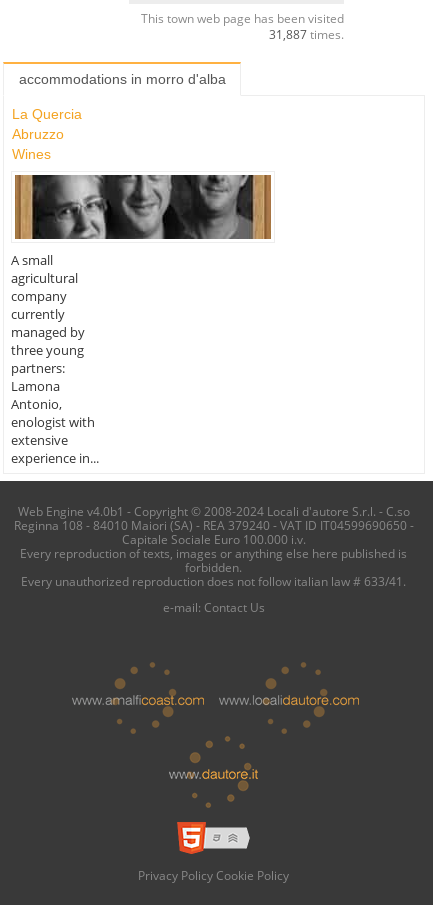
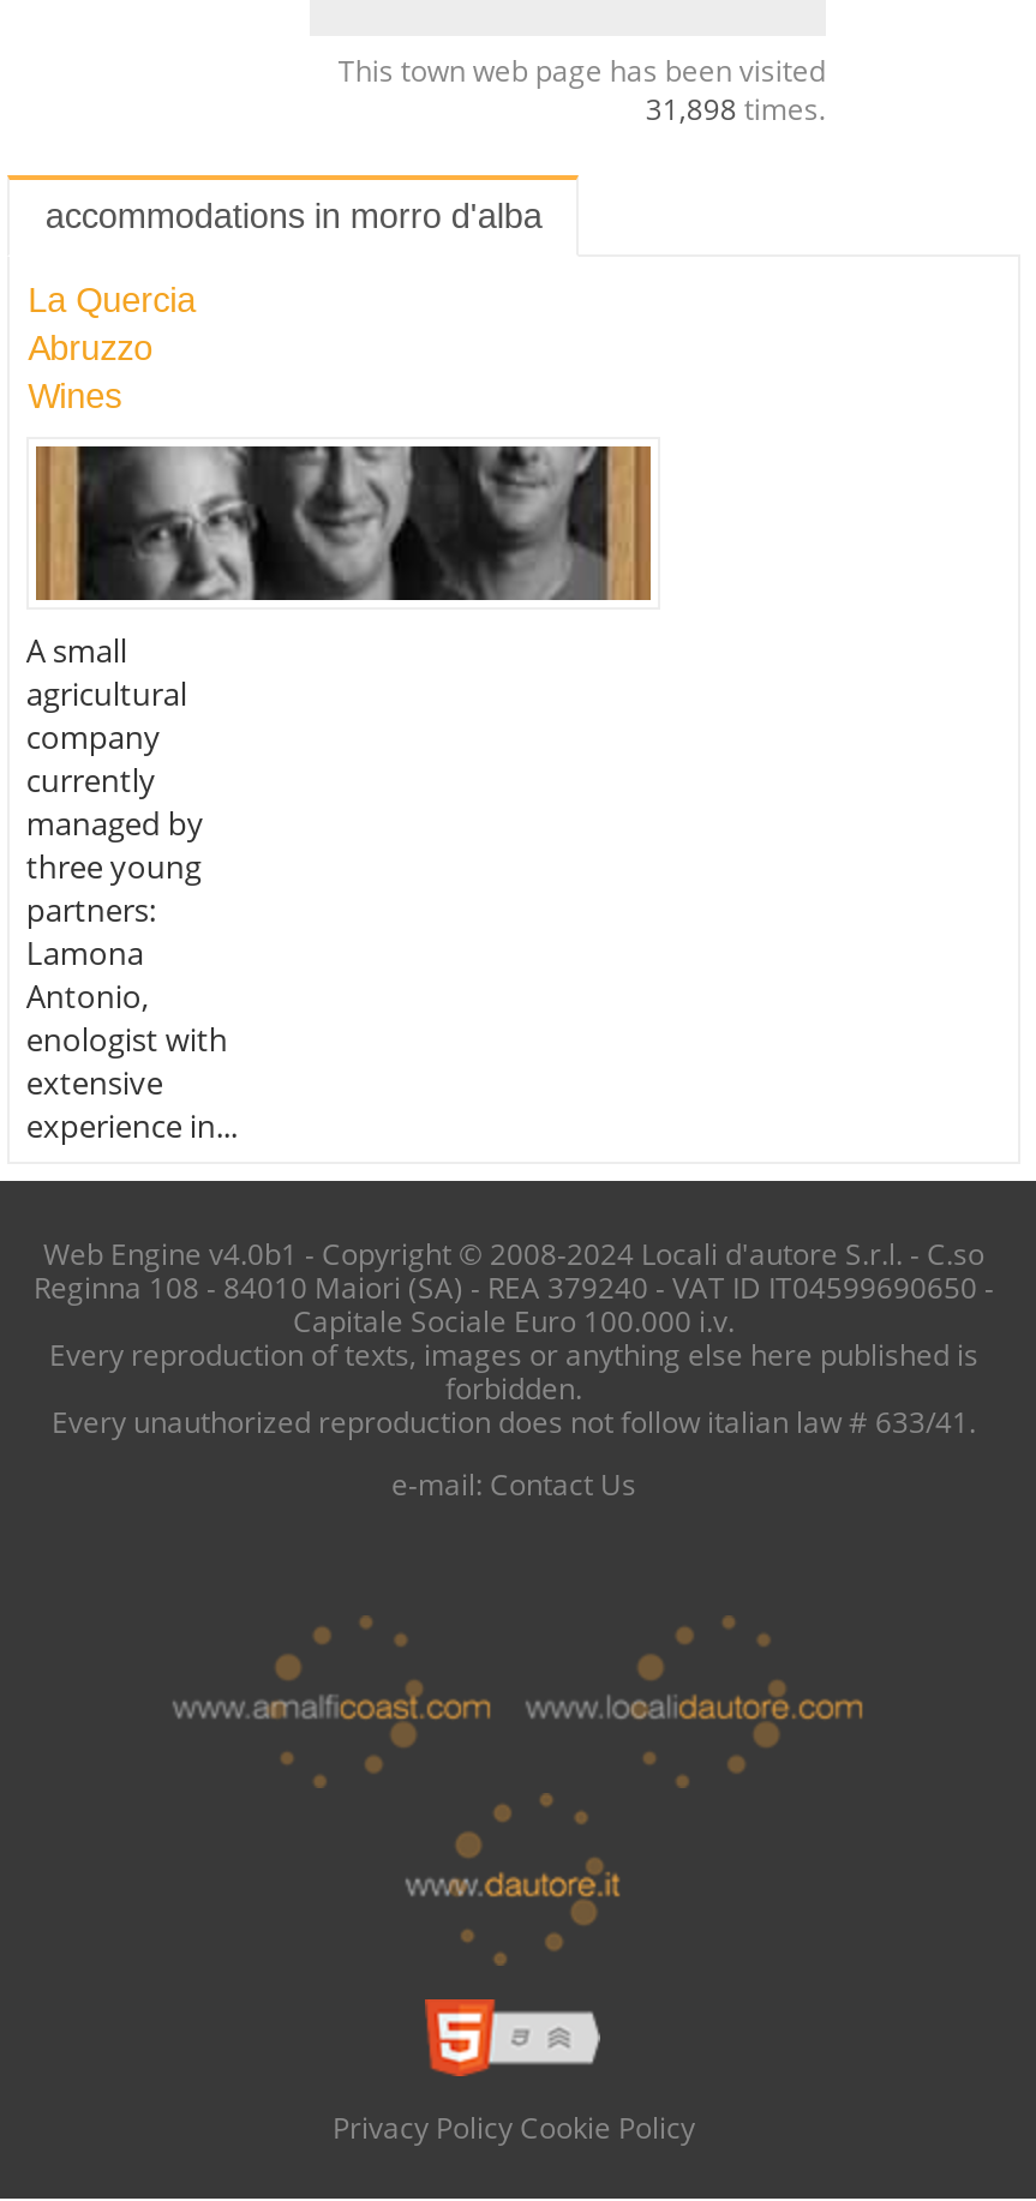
[269,26,344,42] 31,887 times. -> [646,89,826,127] 31,898 times.

